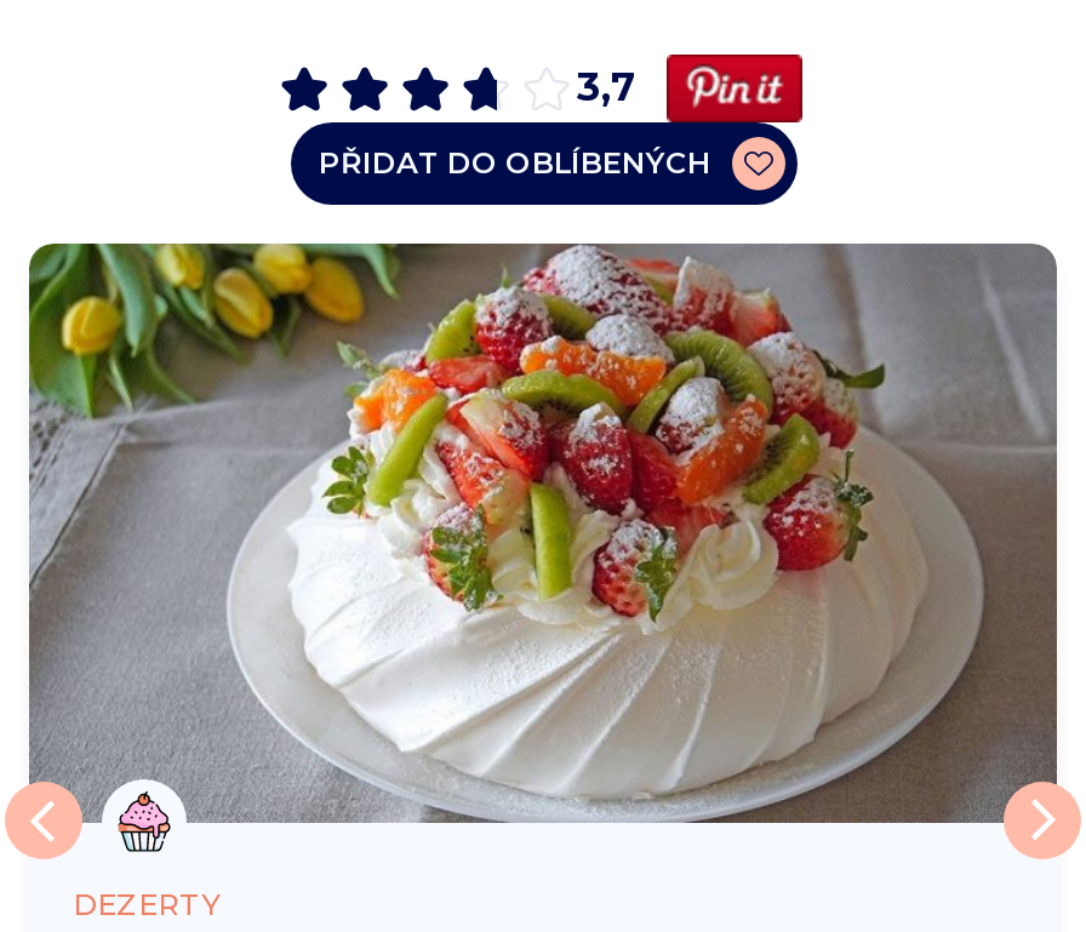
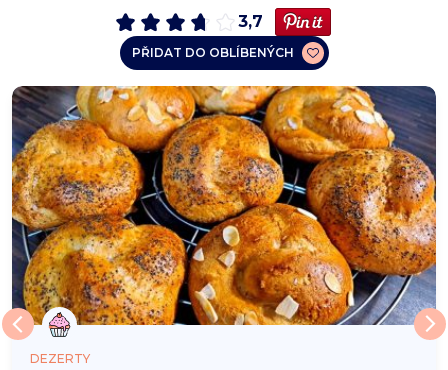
[29,241,1059,825] [image] -> [11,85,437,326] [image]

